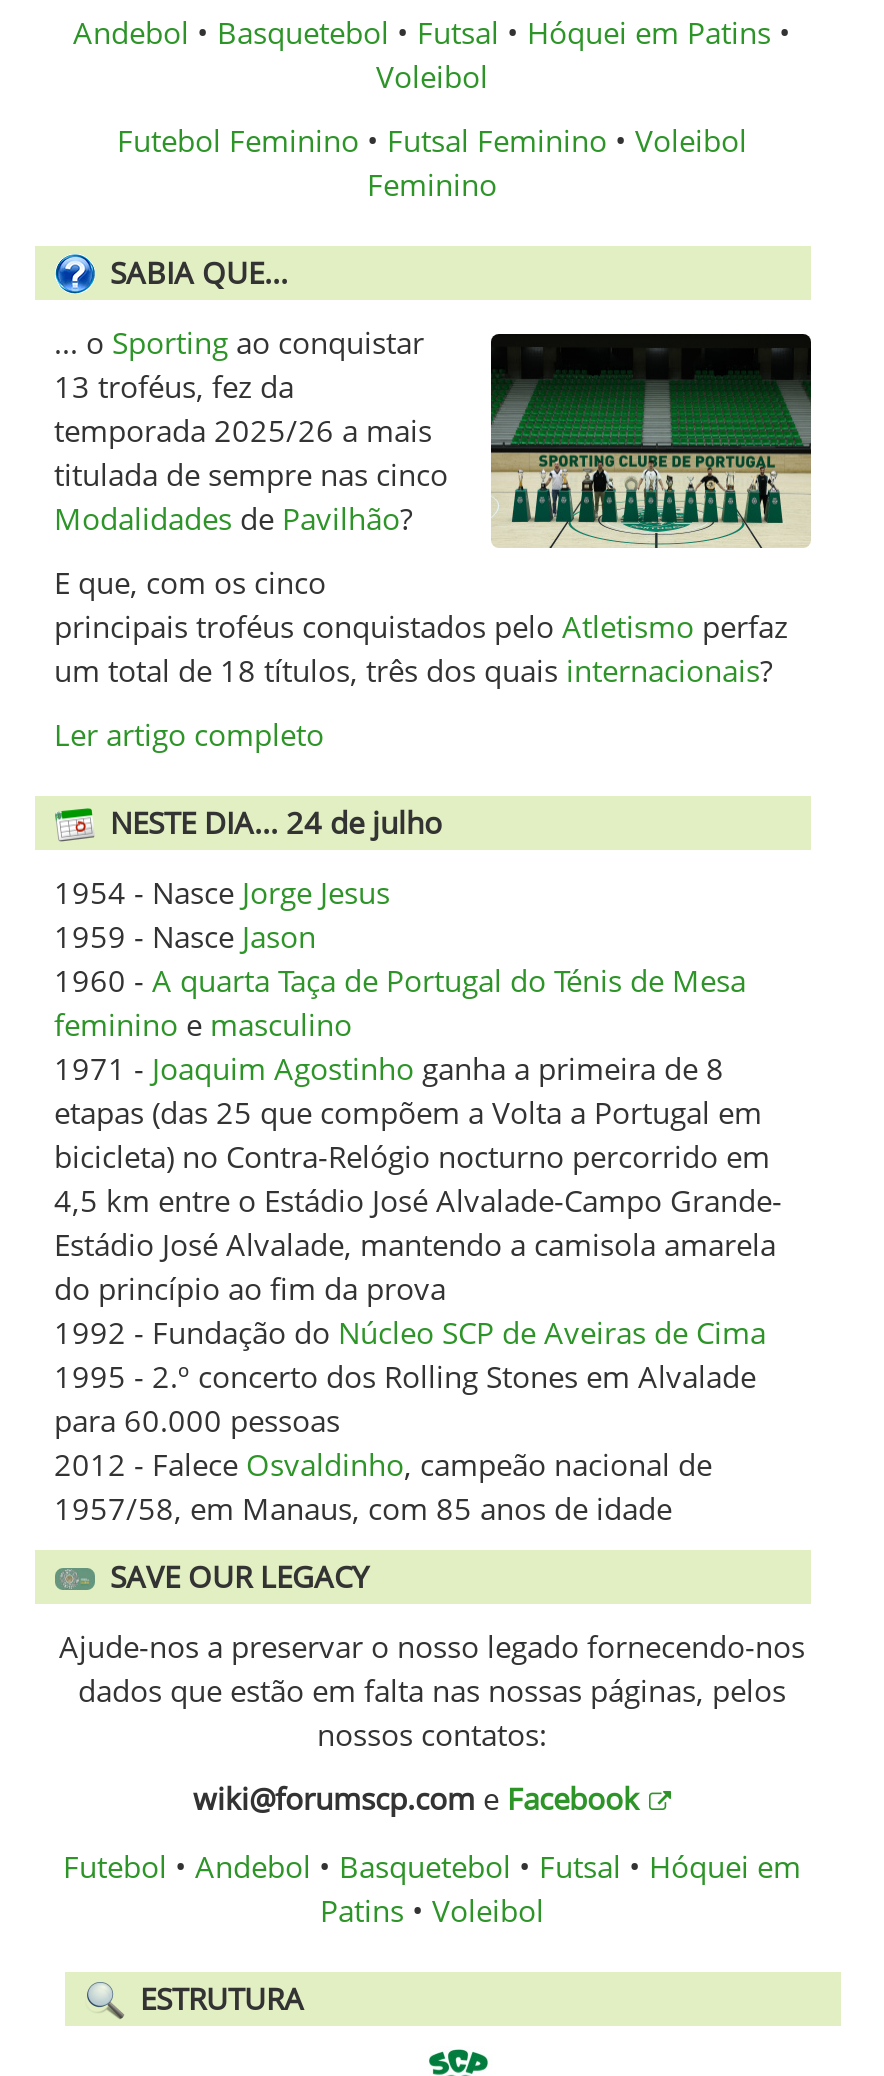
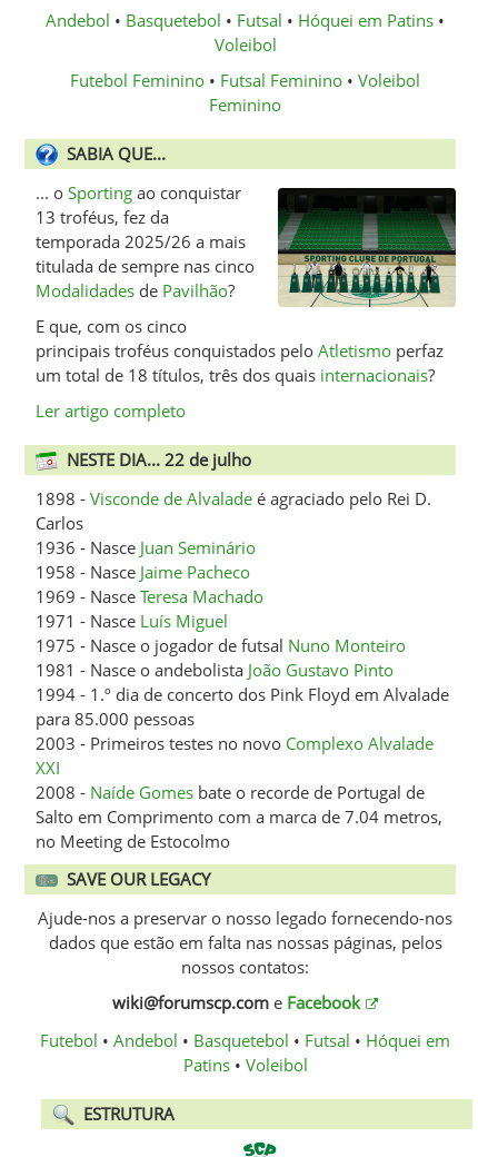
[110,801,442,841] NESTE DIA... 24 de julho -> [66,448,251,470] NESTE DIA... 22 de julho
[54,871,782,1527] 1954 - Nasce Jorge Jesus | 1959 - Nasce Jason | 1960 - A quarta Taça de Portugal do Ténis de Mesa | feminino e masculino | 1971 - Joaquim Agostinho ganha a primeira de 8 | etapas (das 25 que compõem a Volta a Portugal em | bicicleta) no Contra-Relógio nocturno percorrido em | 4,5 km entre o Estádio José Alvalade-Campo Grande- | Estádio José Alvalade, mantendo a camisola amarela | do princípio ao fim da prova | 1992 - Fundação do Núcleo SCP de Aveiras de Cima | 1995 - 2.º concerto dos Rolling Stones em Alvalade | para 60.000 pessoas | 2012 - Falece Osvaldinho, campeão nacional de | 1957/58, em Manaus, com 85 anos de idade -> [35,487,449,852] 1898 - Visconde de Alvalade é agraciado pelo Rei D. | Carlos | 1936 - Nasce Juan Seminário | 1958 - Nasce Jaime Pacheco | 1969 - Nasce Teresa Machado | 1971 - Nasce Luís Miguel | 1975 - Nasce o jogador de futsal Nuno Monteiro | 1981 - Nasce o andebolista João Gustavo Pinto | 1994 - 1.º dia de concerto dos Pink Floyd em Alvalade | para 85.000 pessoas | 2003 - Primeiros testes no novo Complexo Alvalade | XXI | 2008 - Naíde Gomes bate o recorde de Portugal de | Salto em Comprimento com a marca de 7.04 metros, | no Meeting de Estocolmo

